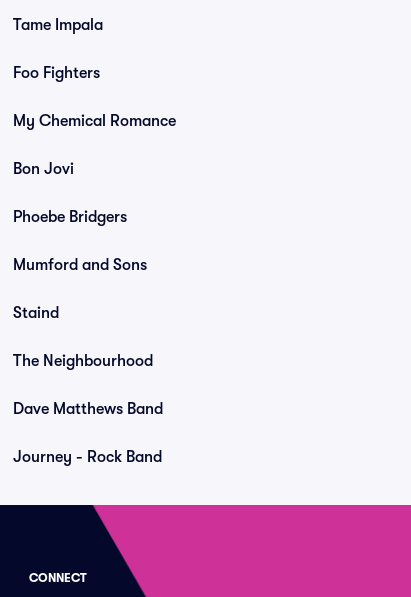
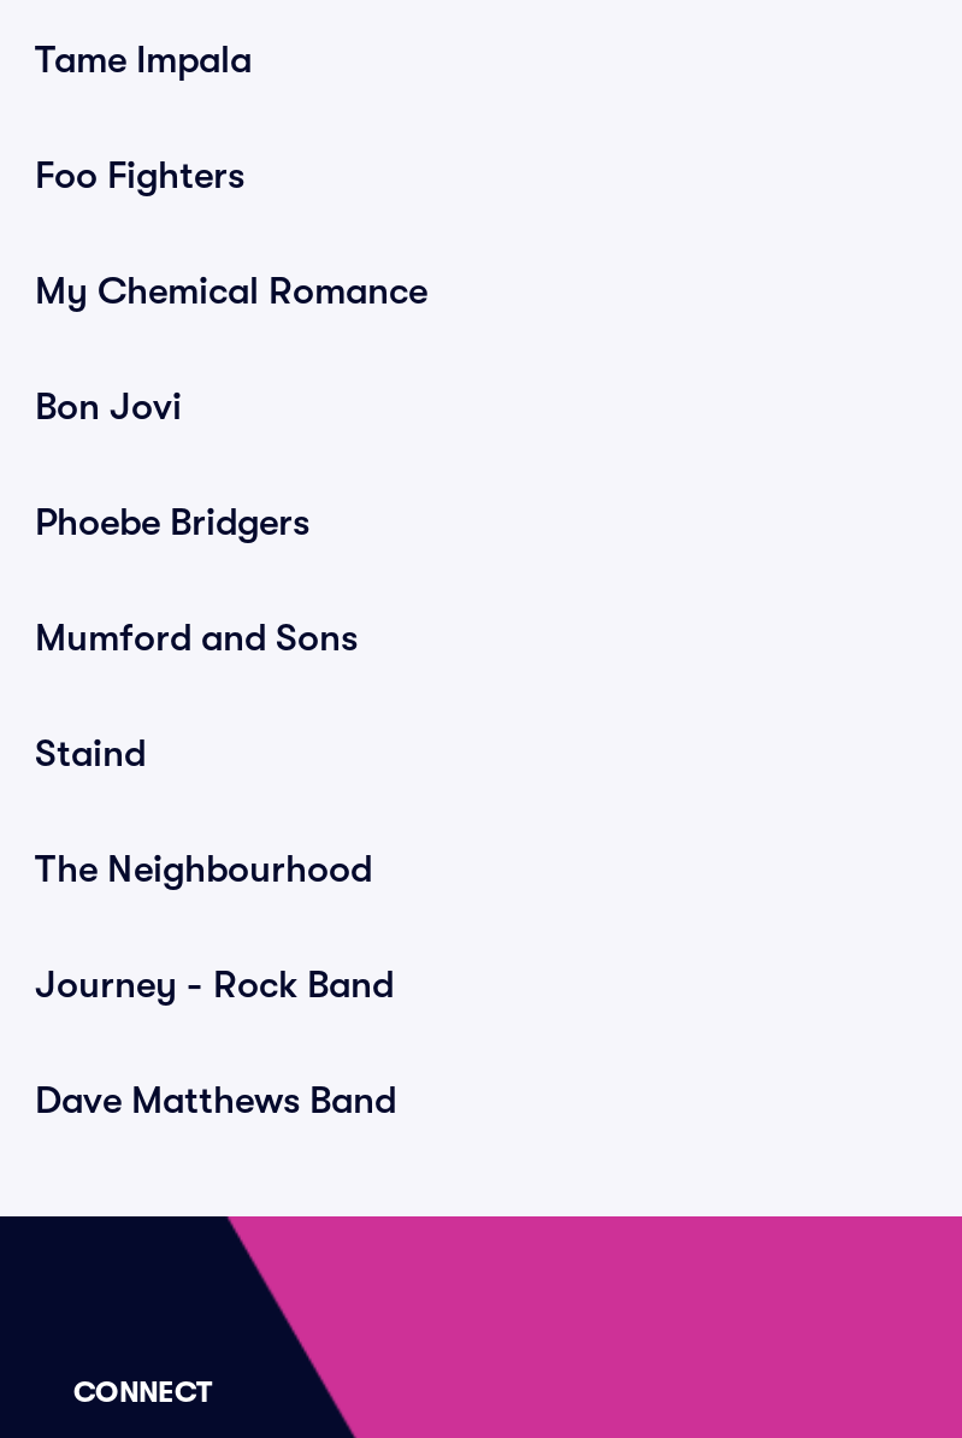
moved [13,400,163,418] -> [35,1079,396,1122]: Dave Matthews Band
moved [13,448,162,466] -> [35,963,394,1007]: Journey - Rock Band

